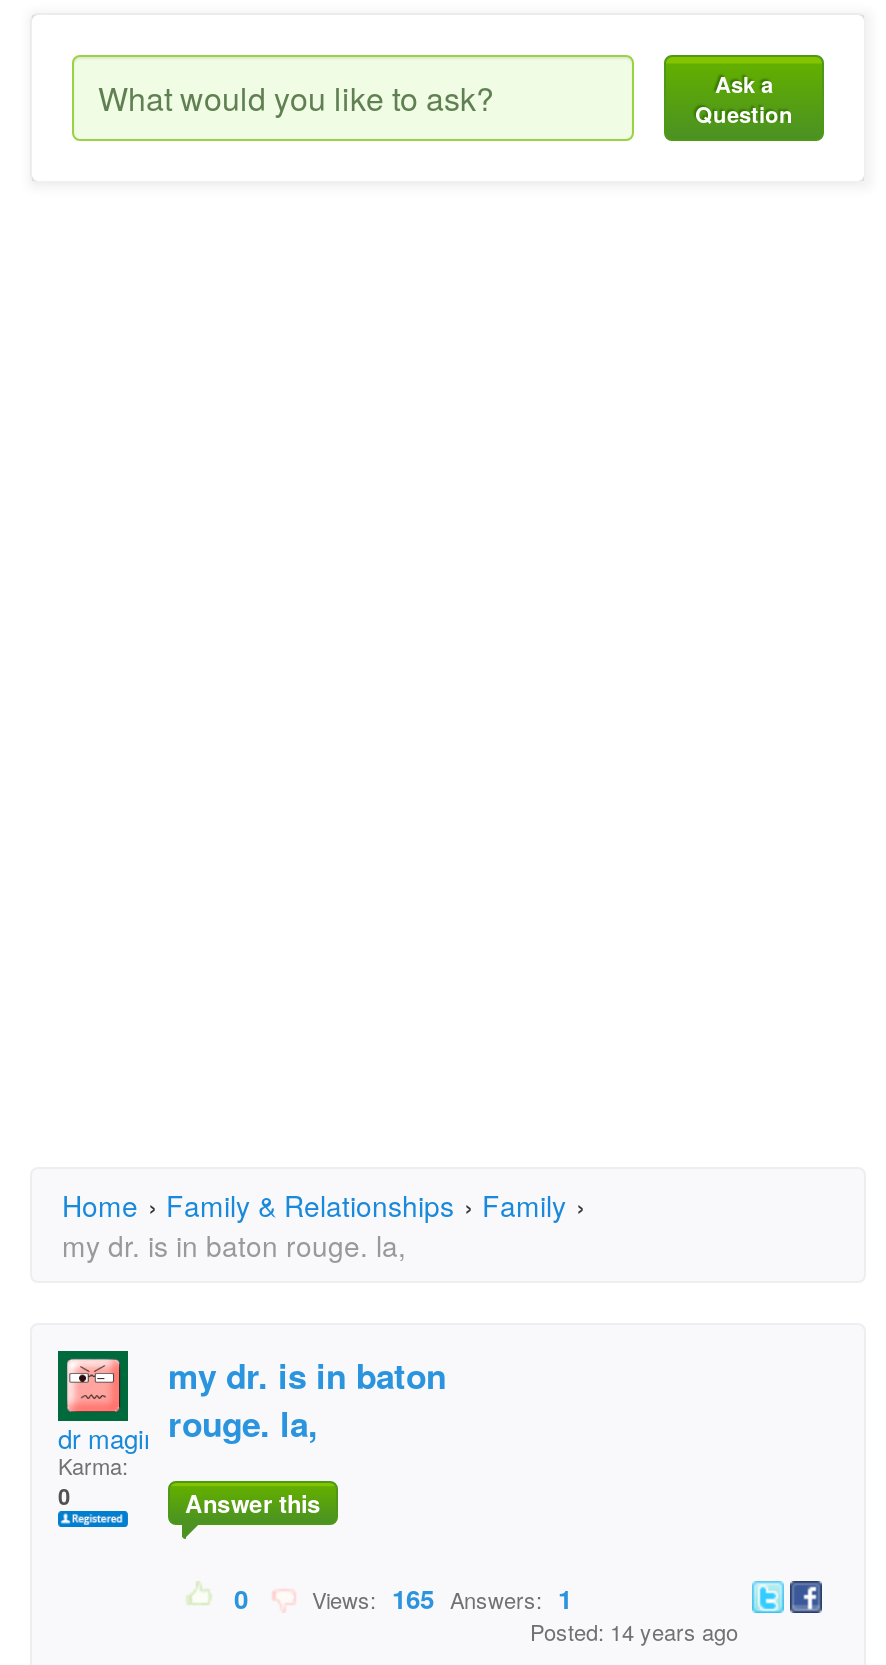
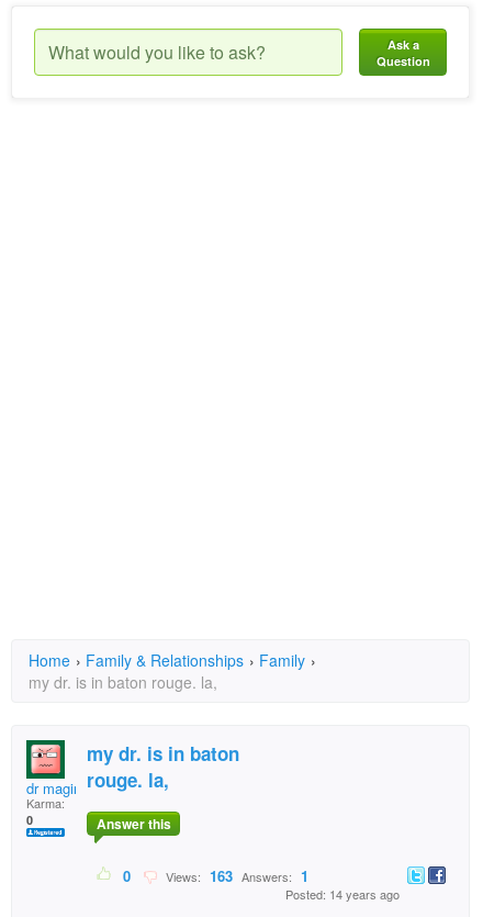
[300,1579,572,1617] Views: 165 Answers: 1 -> [159,865,308,886] Views: 163 Answers: 1

